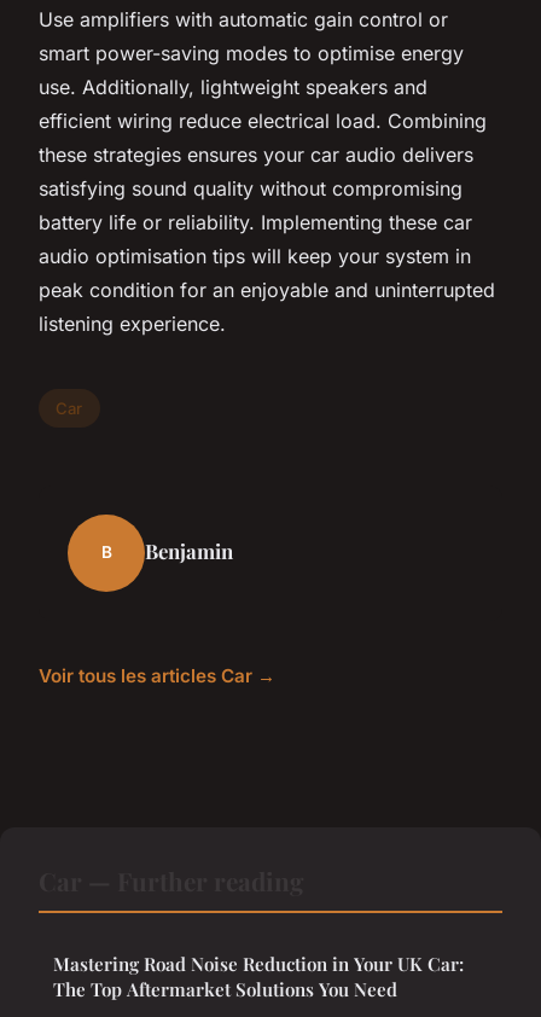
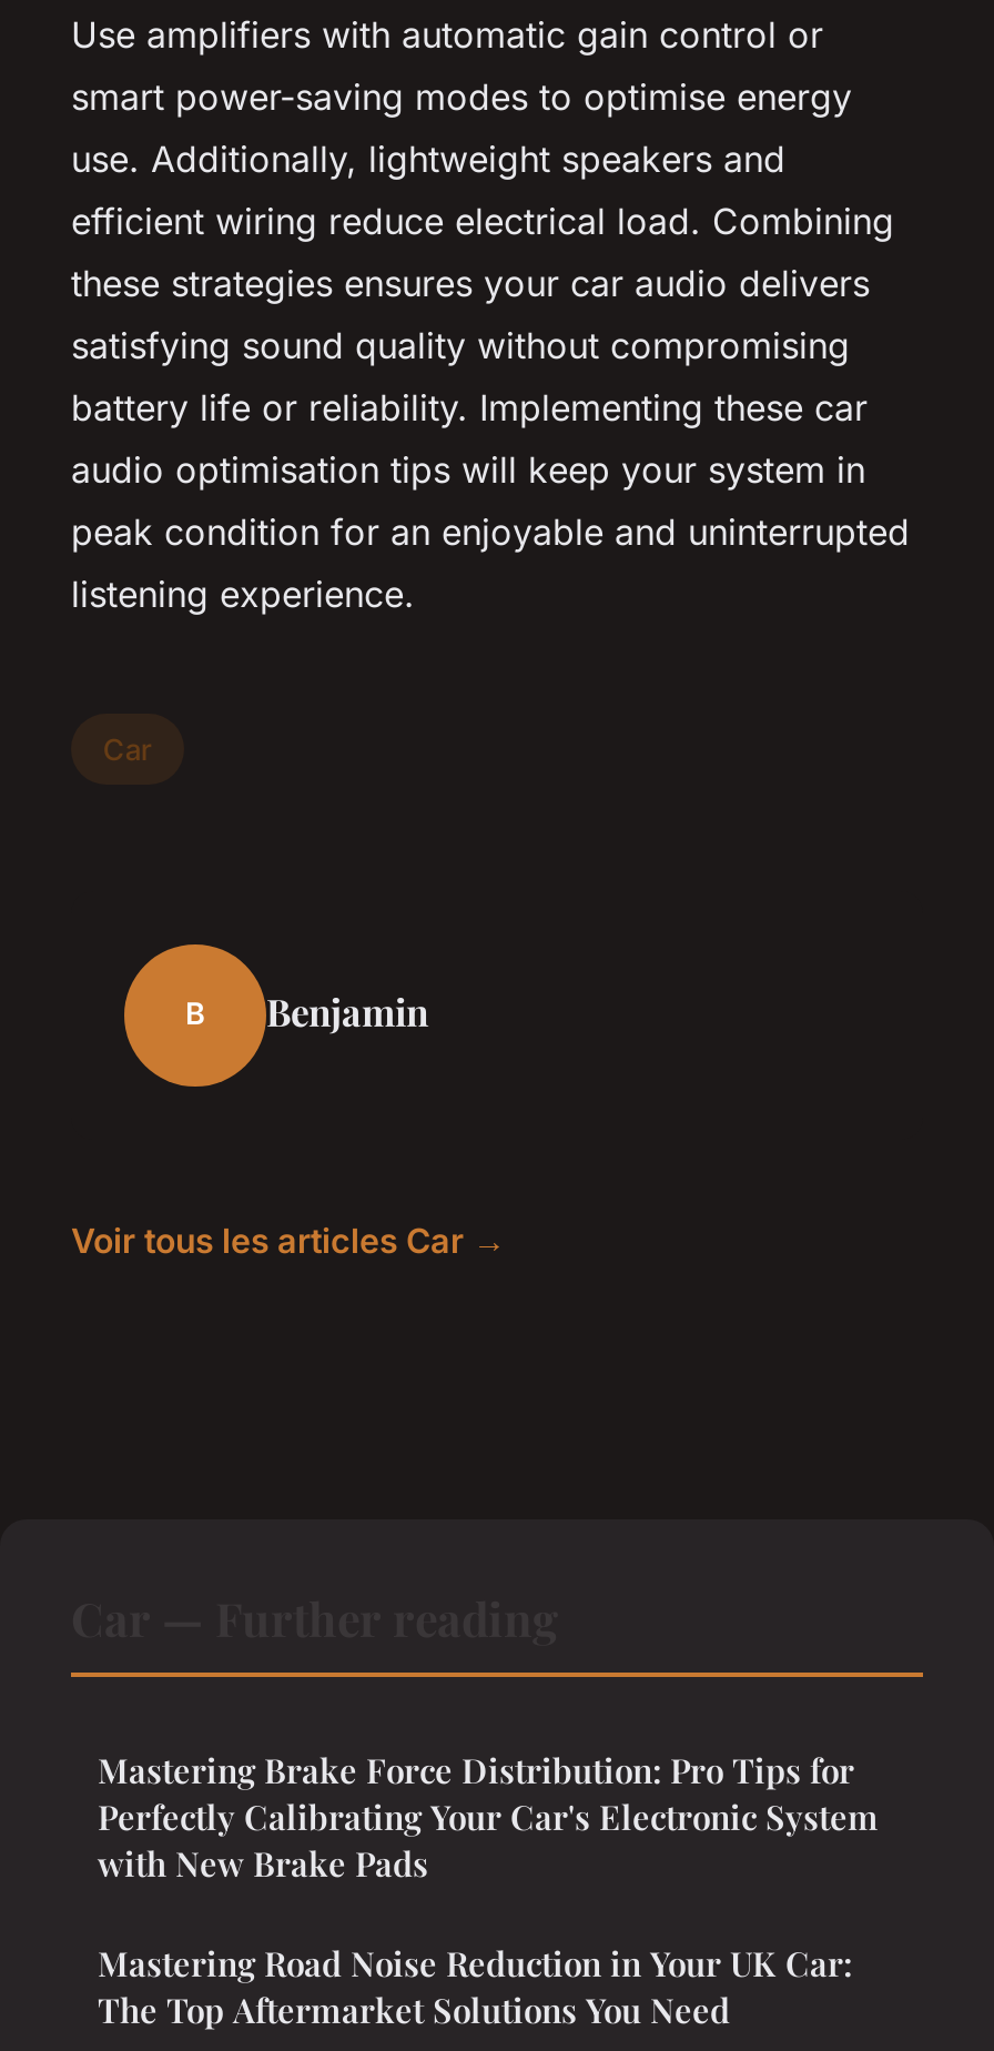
none -> [98,1747,879,1885] Mastering Brake Force Distribution: Pro Tips for | Perfectly Calibrating Your Car's Electronic System | with New Brake Pads

